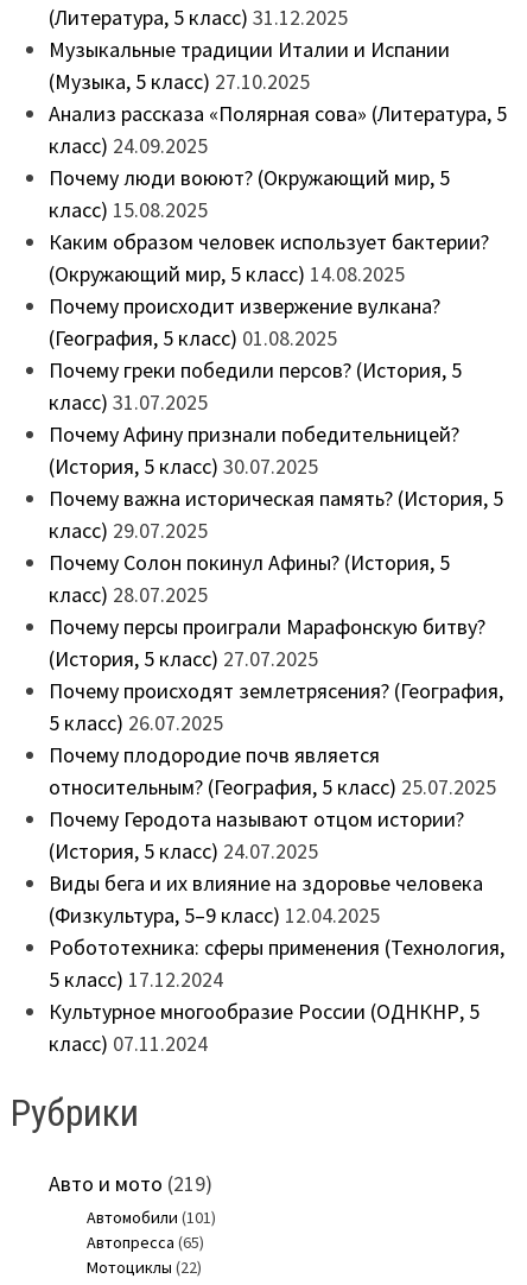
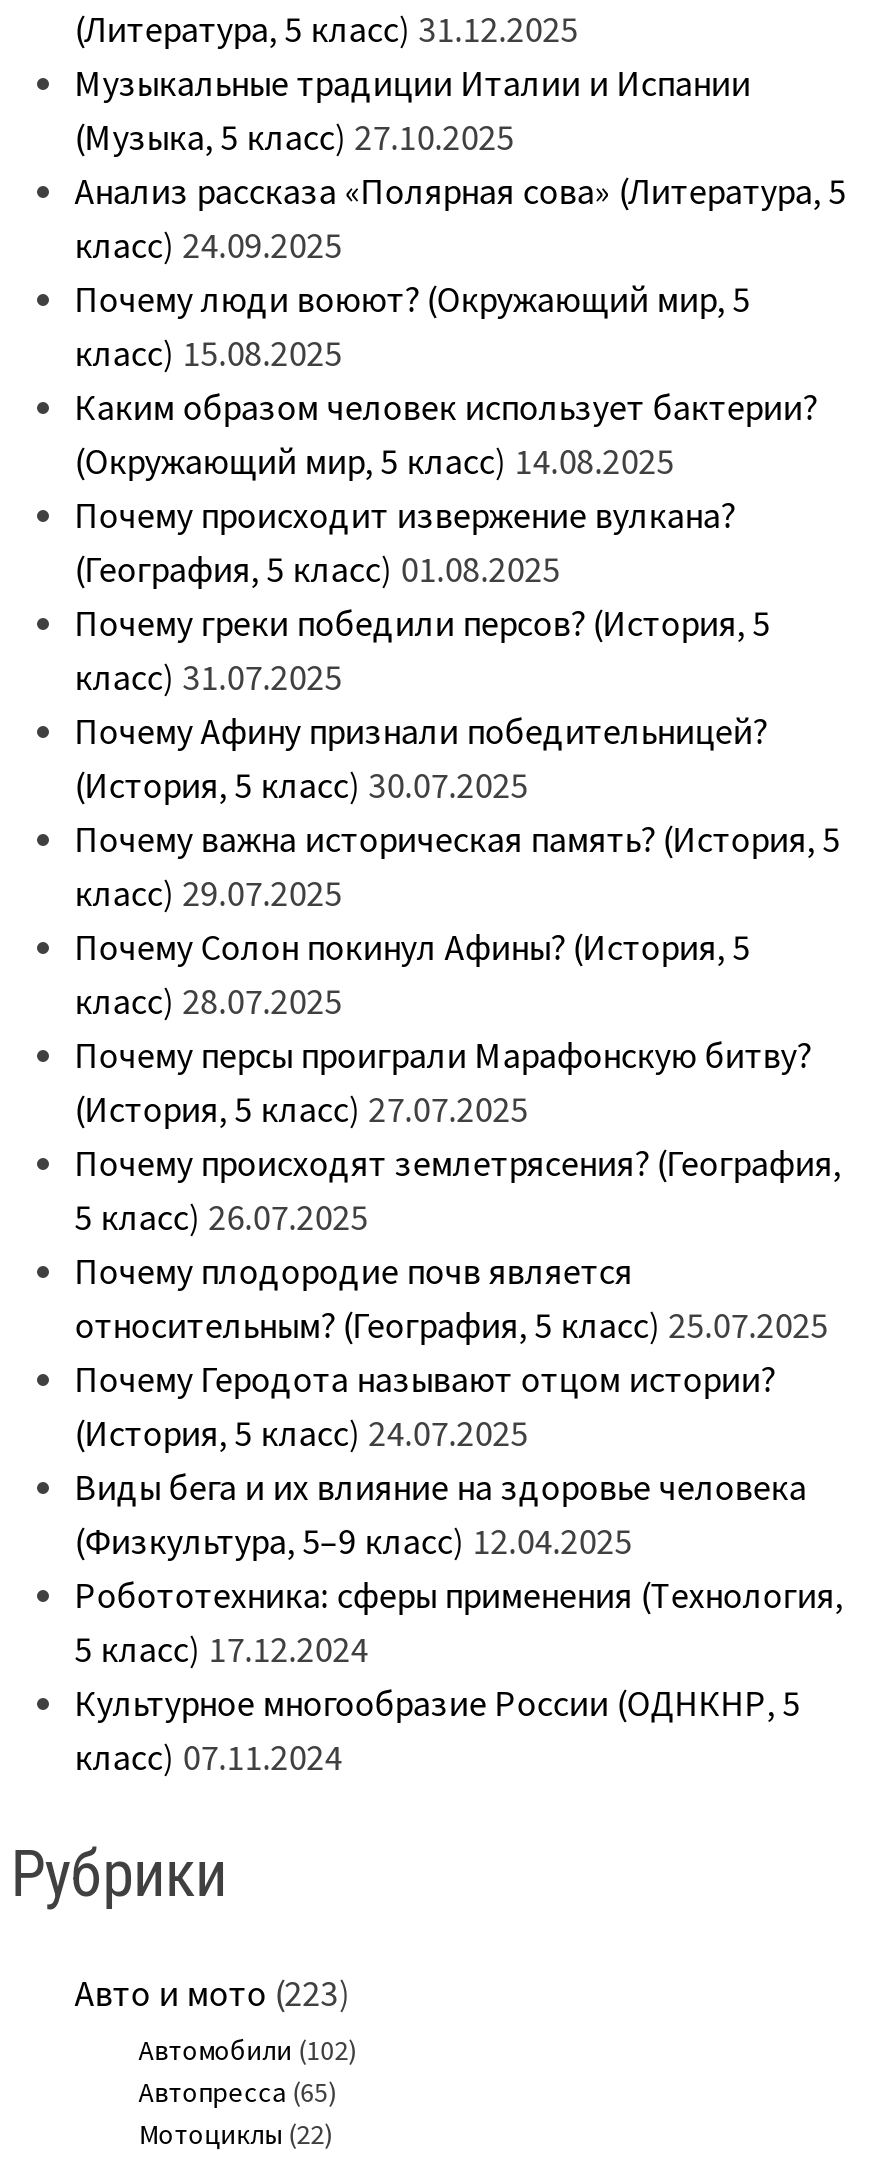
[48,1169,212,1197] Авто и мото (219) -> [75,1969,351,2015] Авто и мото (223)
[86,1206,216,1228] Автомобили (101) -> [139,2031,357,2067] Автомобили (102)

